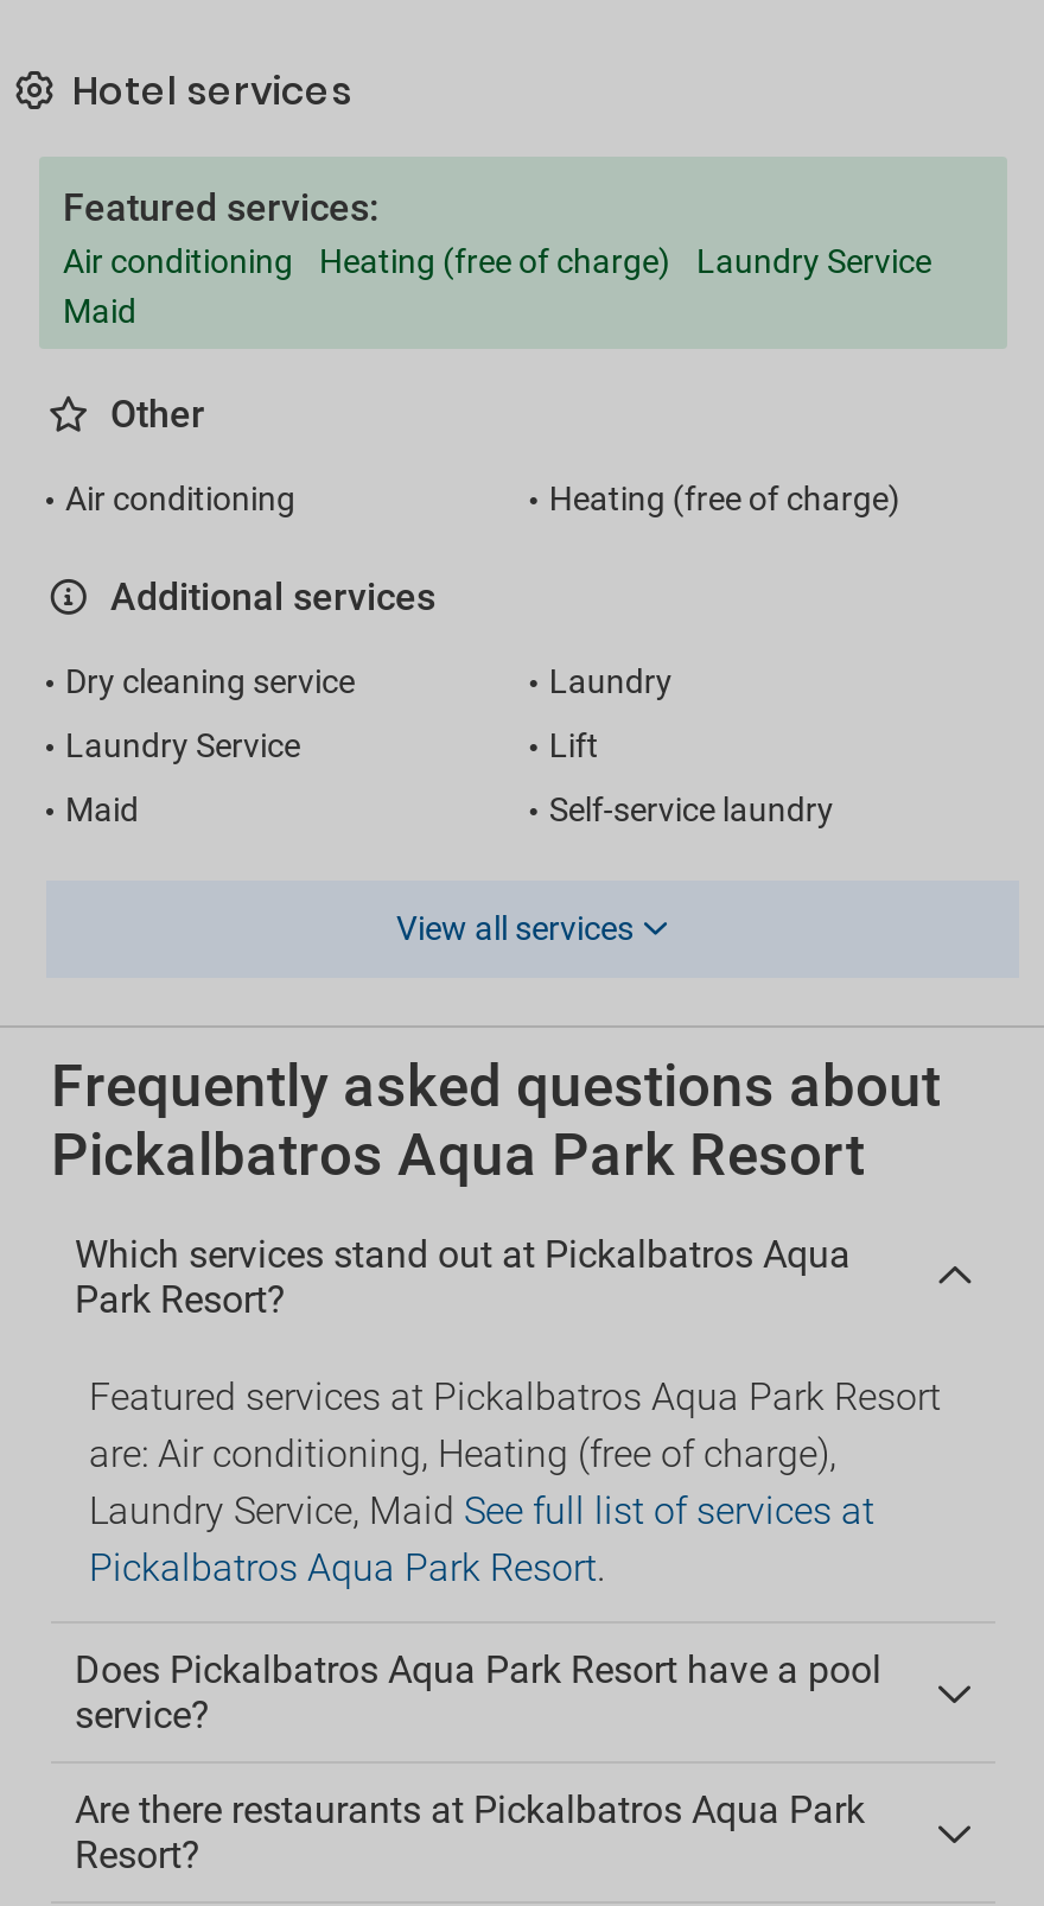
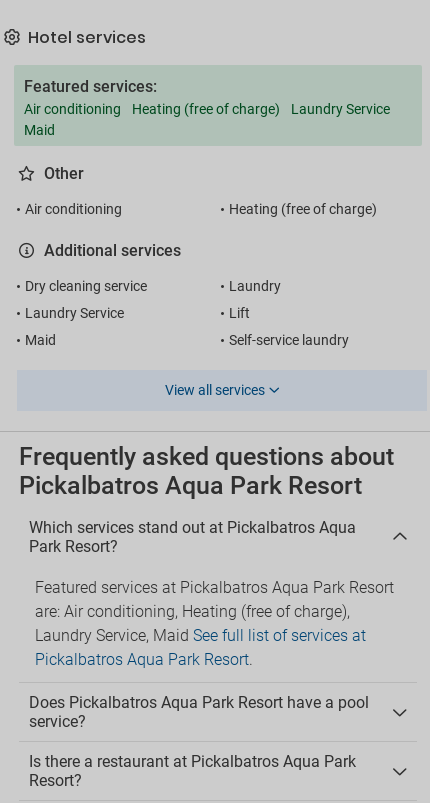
[75,1787,865,1832] Are there restaurants at Pickalbatros Aqua Park -> [29,752,356,771] Is there a restaurant at Pickalbatros Aqua Park

